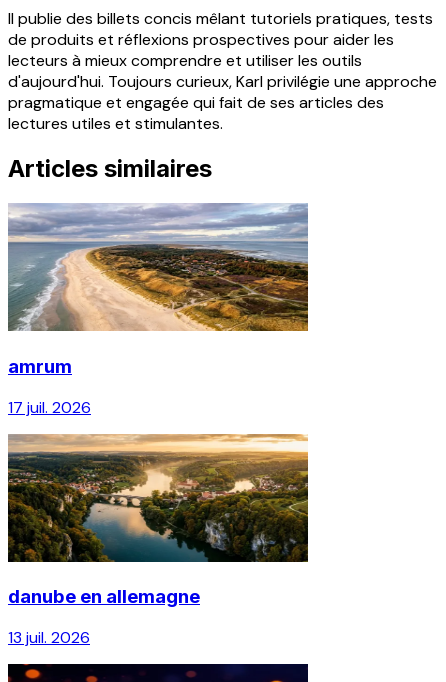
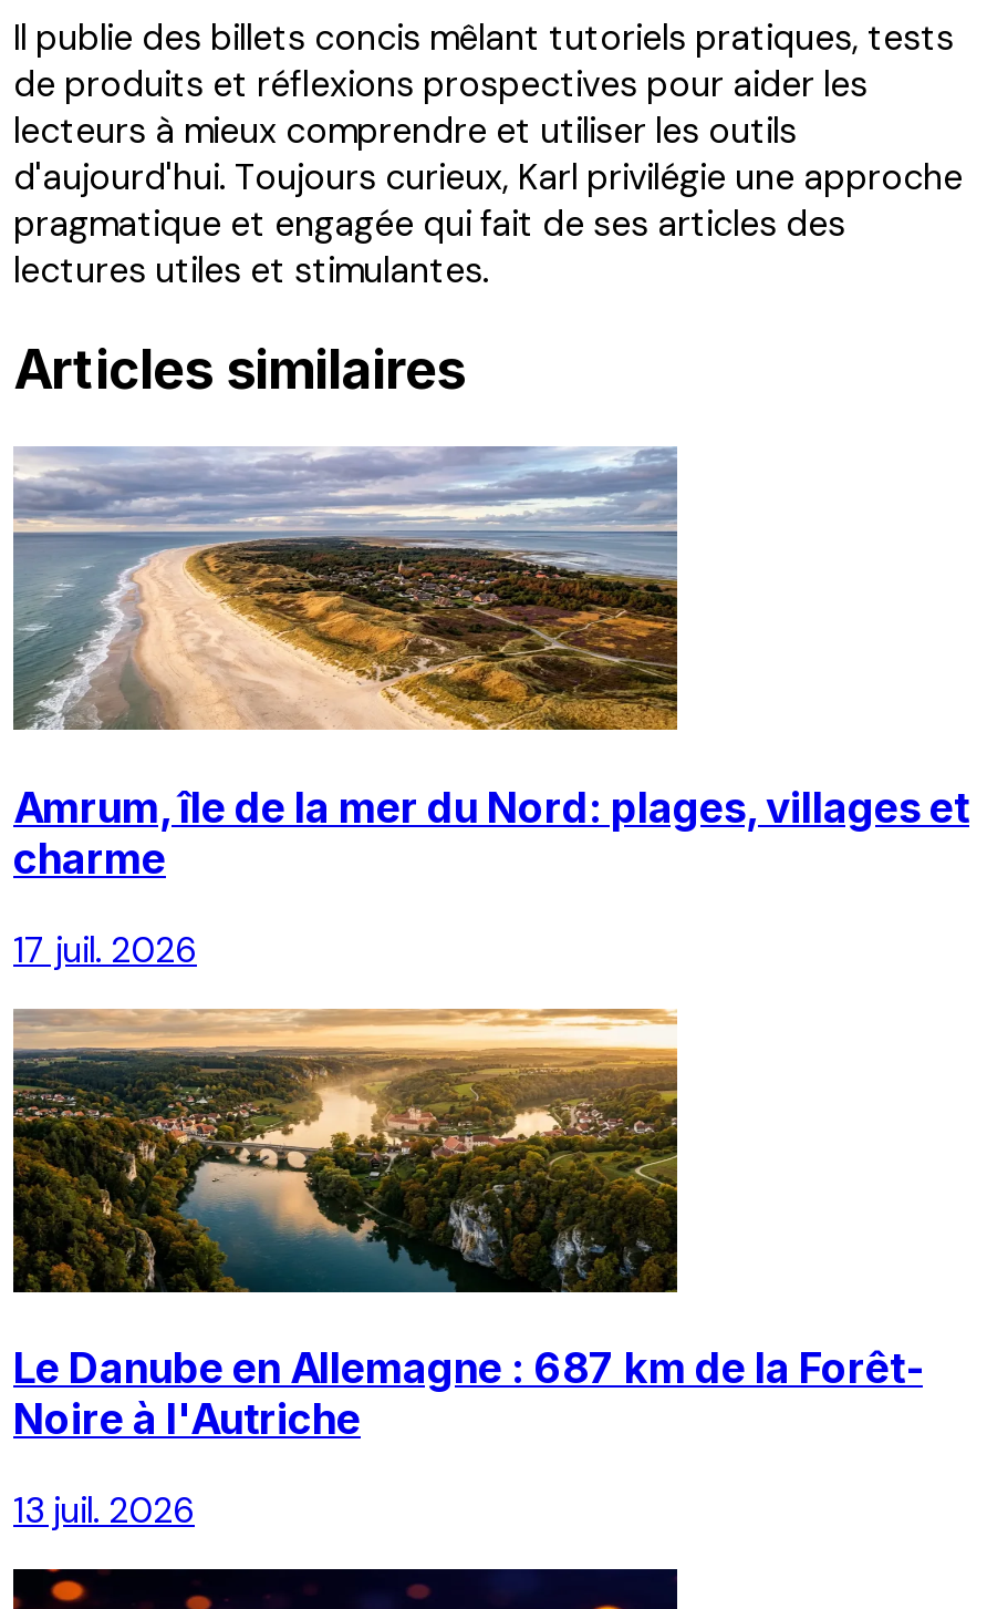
[8,355,72,378] amrum -> [13,782,969,884] Amrum, île de la mer du Nord: plages, villages et | charme
[8,585,200,608] danube en allemagne -> [13,1344,923,1446] Le Danube en Allemagne : 687 km de la Forêt- | Noire à l'Autriche

